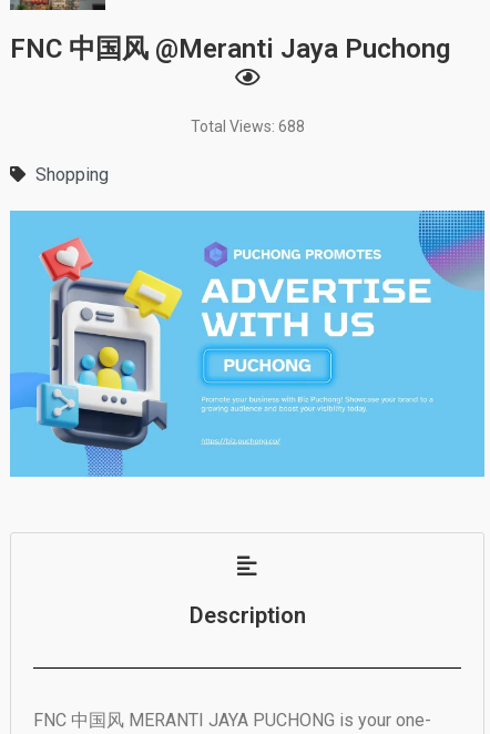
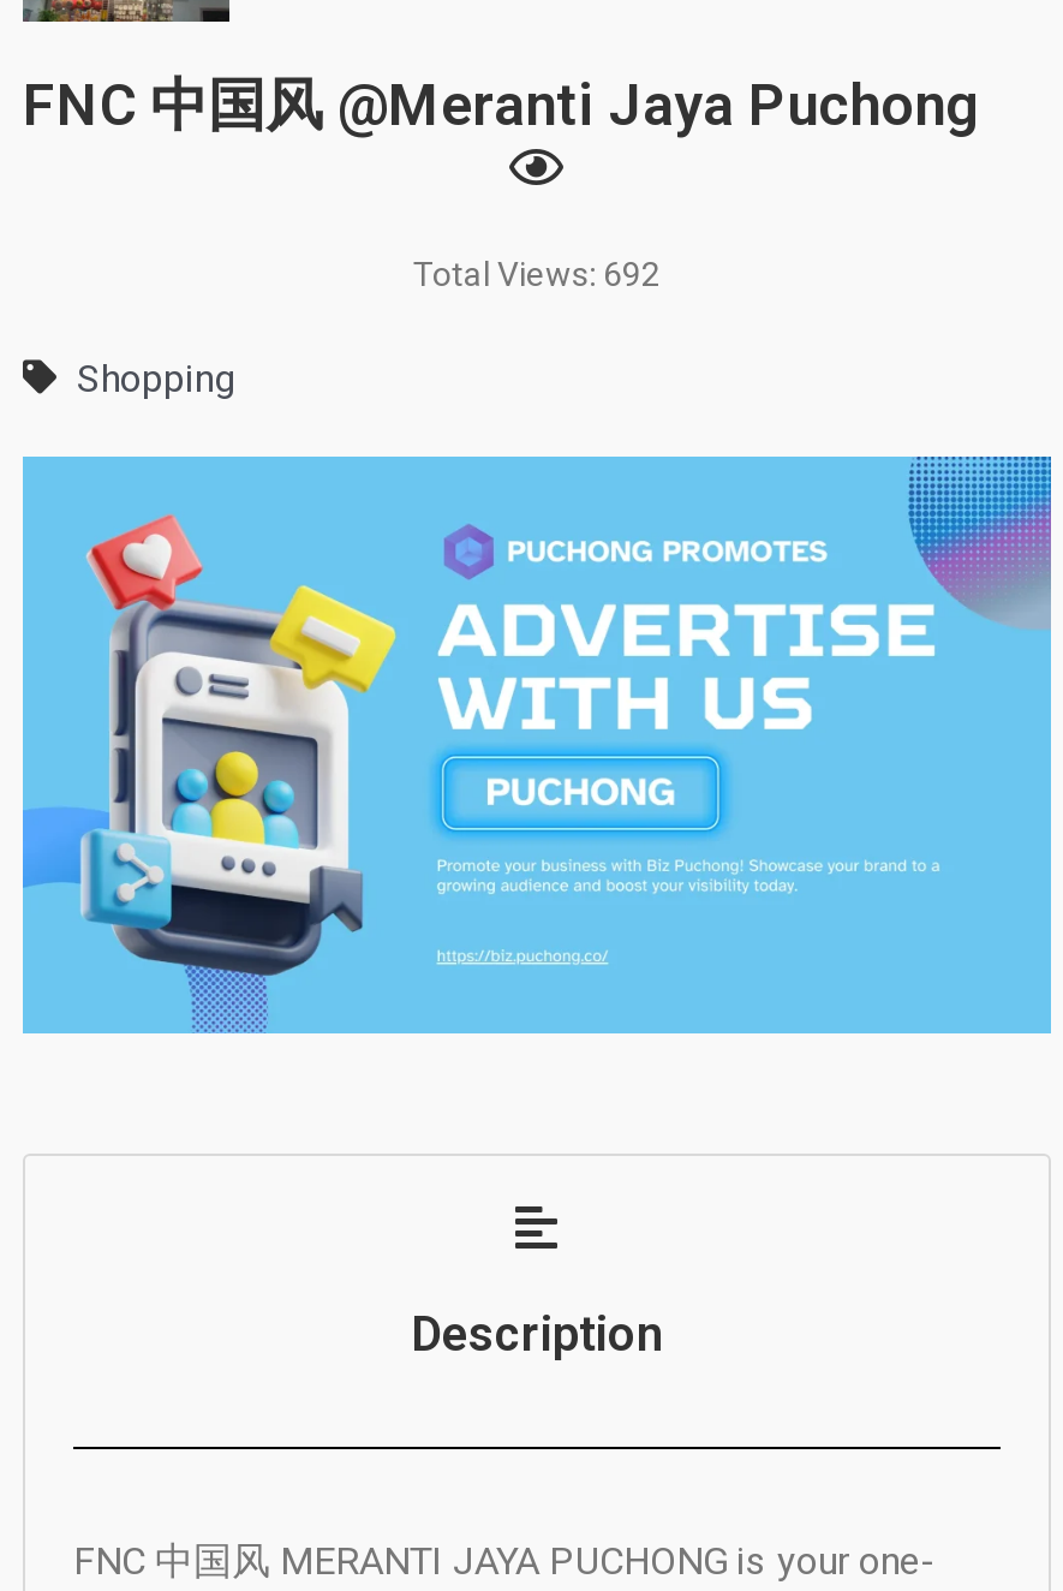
[190,117,304,135] Total Views: 688 -> [413,254,661,292] Total Views: 692

